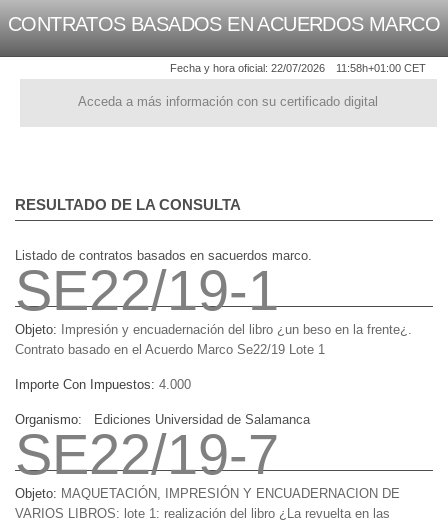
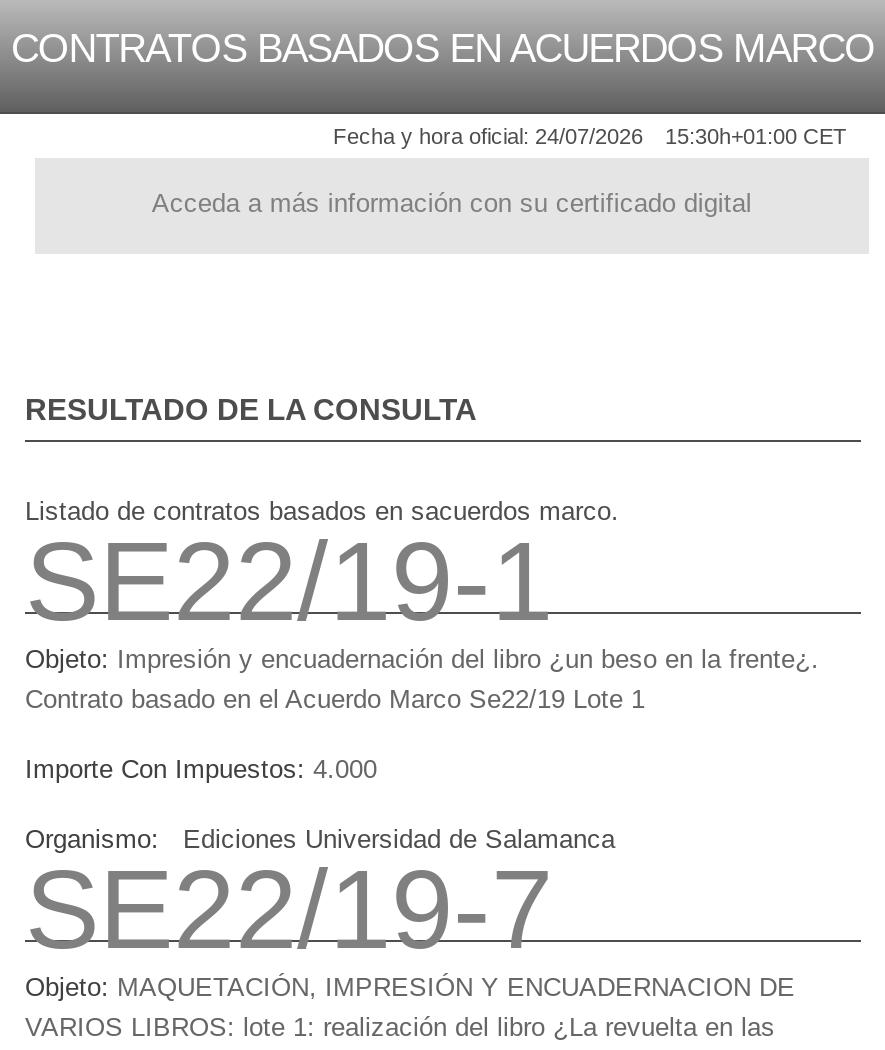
[170,62,325,74] Fecha y hora oficial: 22/07/2026 -> [333,125,643,149] Fecha y hora oficial: 24/07/2026
[336,62,426,74] 11:58h+01:00 CET -> [665,125,847,149] 15:30h+01:00 CET

